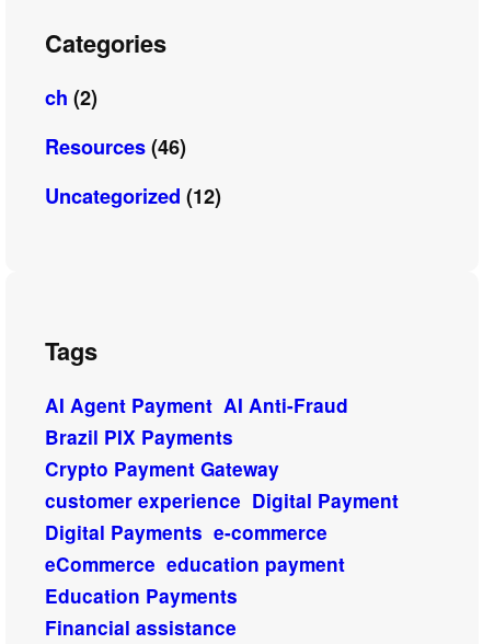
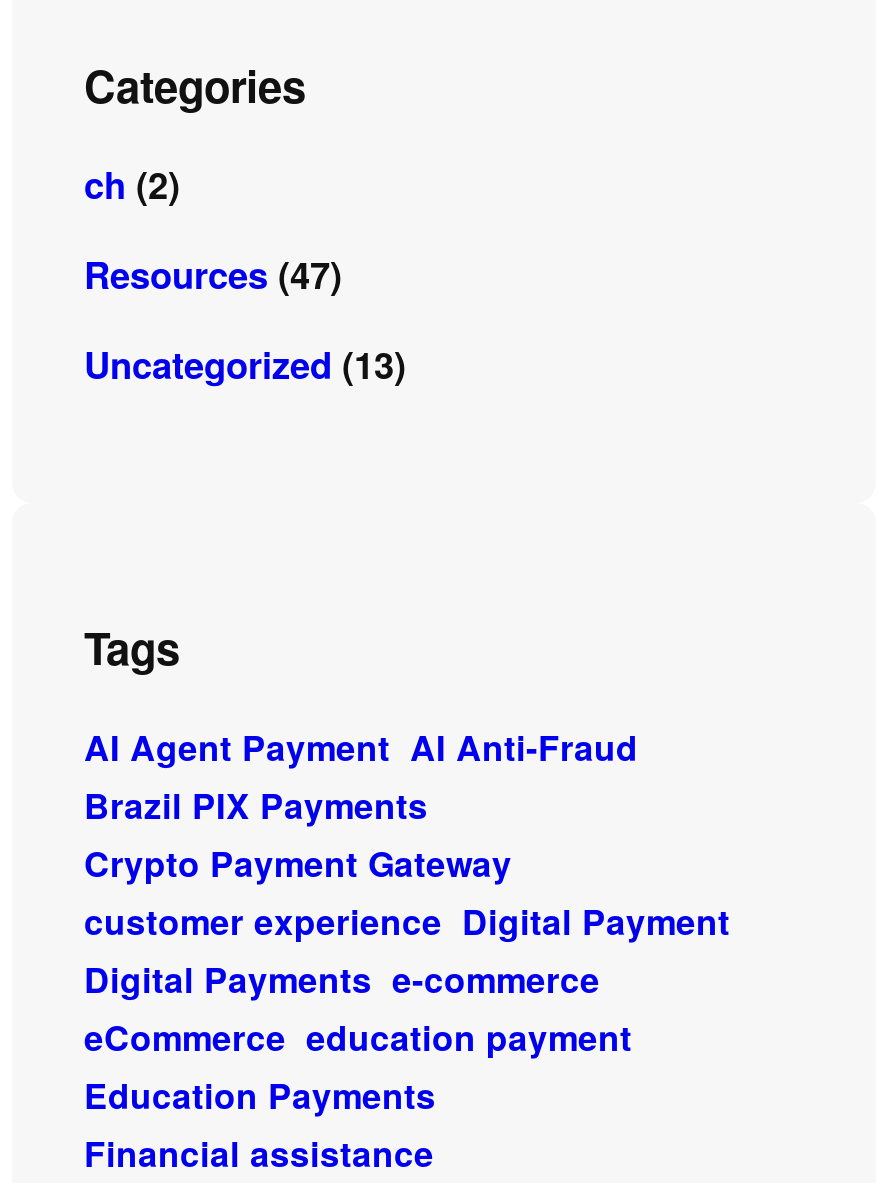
[45,133,186,161] Resources (46) -> [84,249,342,301] Resources (47)
[45,182,221,210] Uncategorized (12) -> [84,339,406,391] Uncategorized (13)

